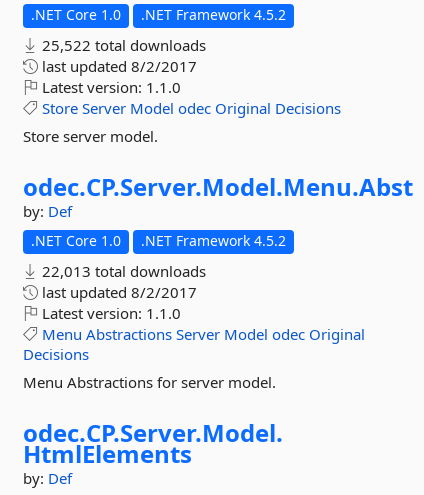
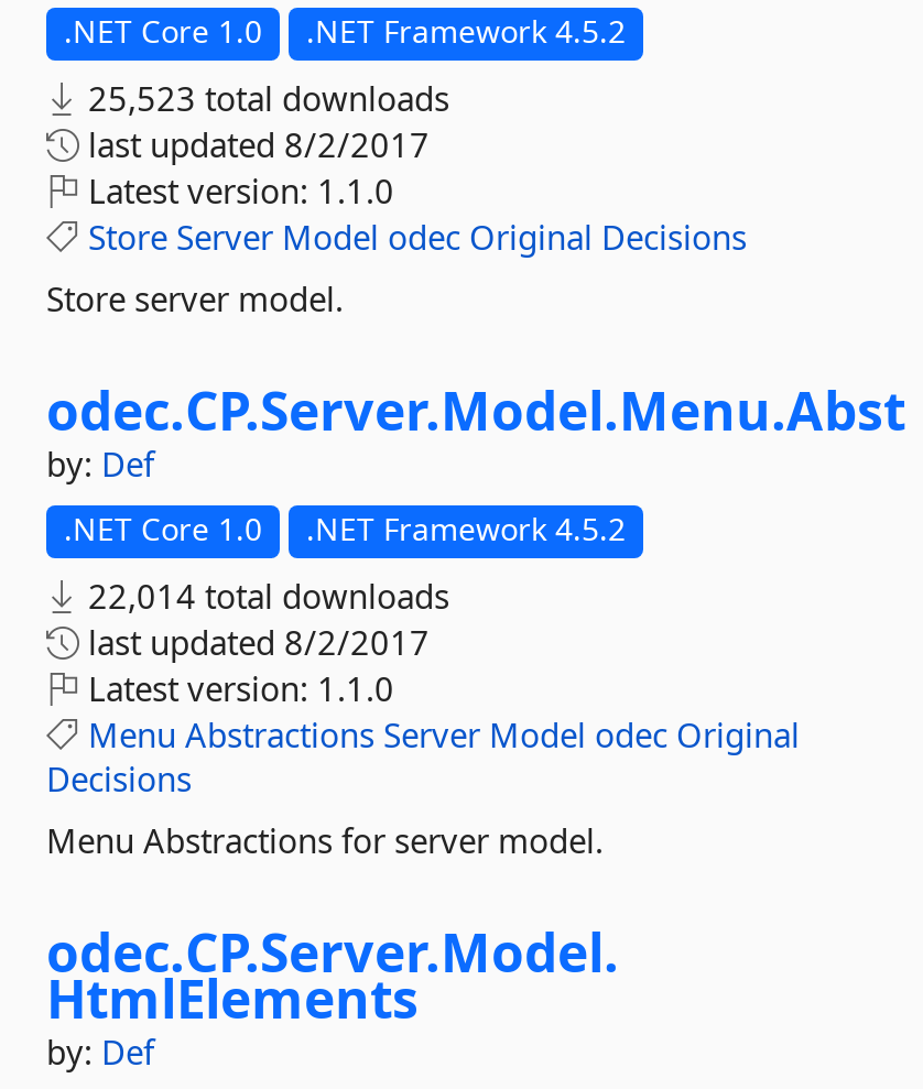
[38,35,206,55] 25,522 total downloads -> [79,76,449,120] 25,523 total downloads
[38,261,206,281] 22,013 total downloads -> [79,574,449,618] 22,014 total downloads

